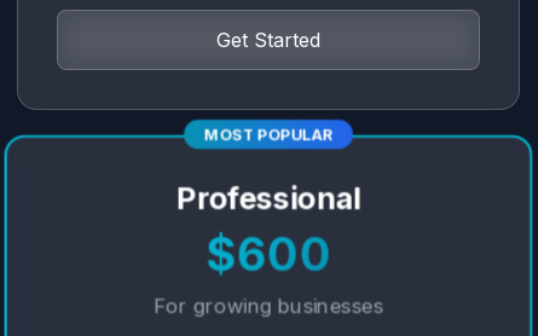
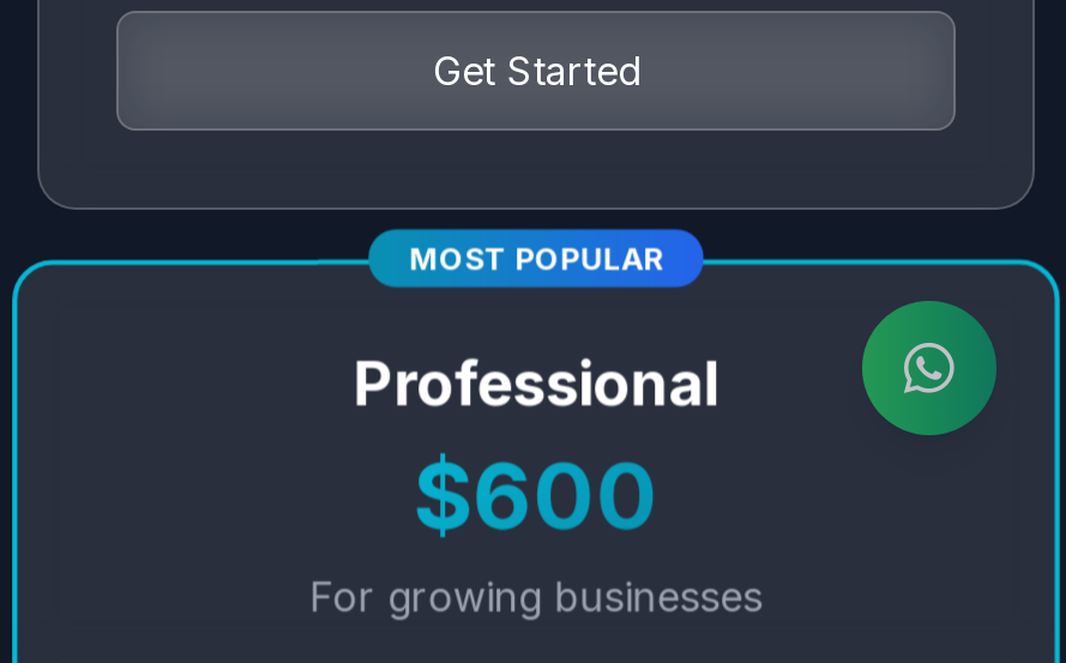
none -> [860,299,996,435] [image]

